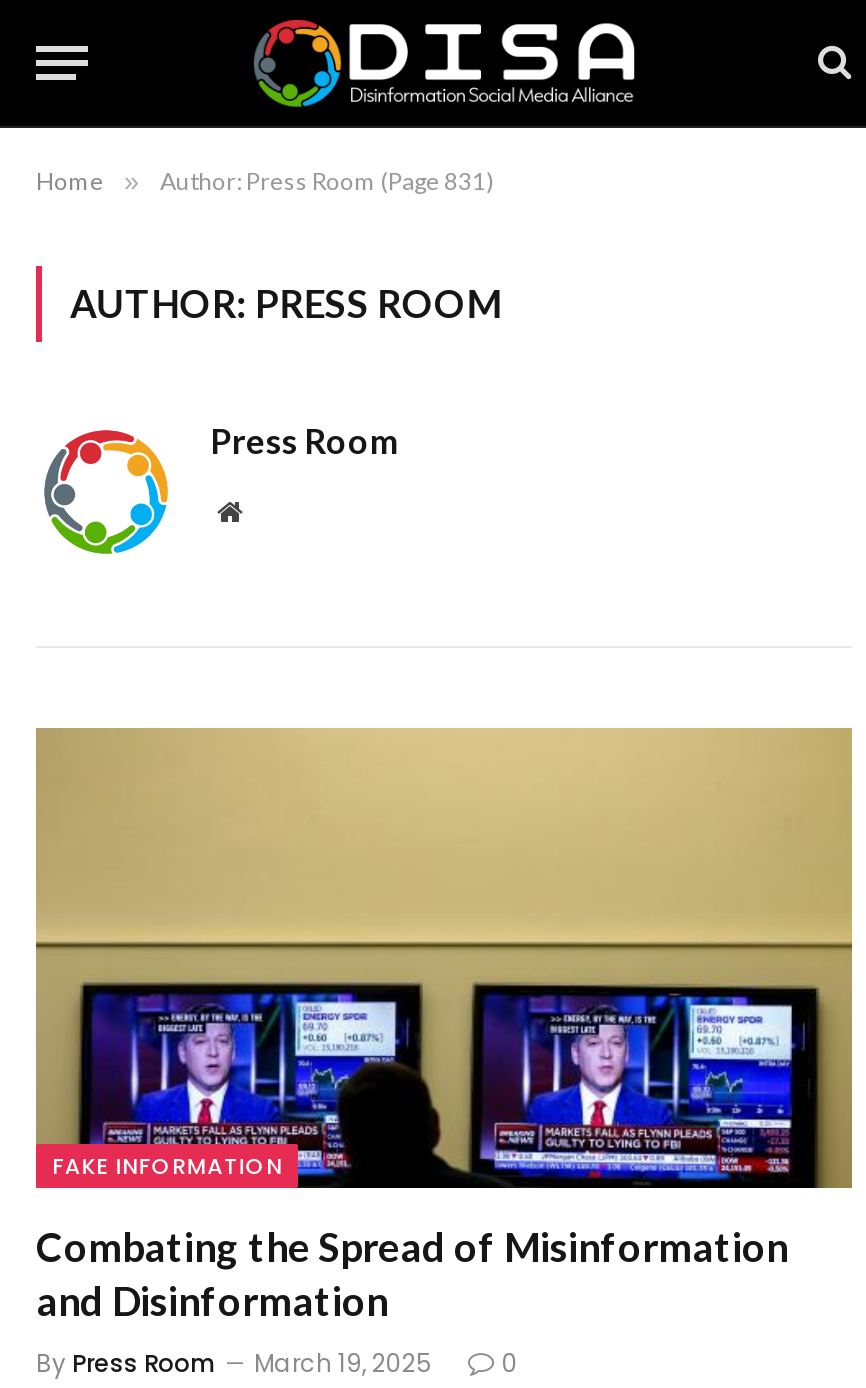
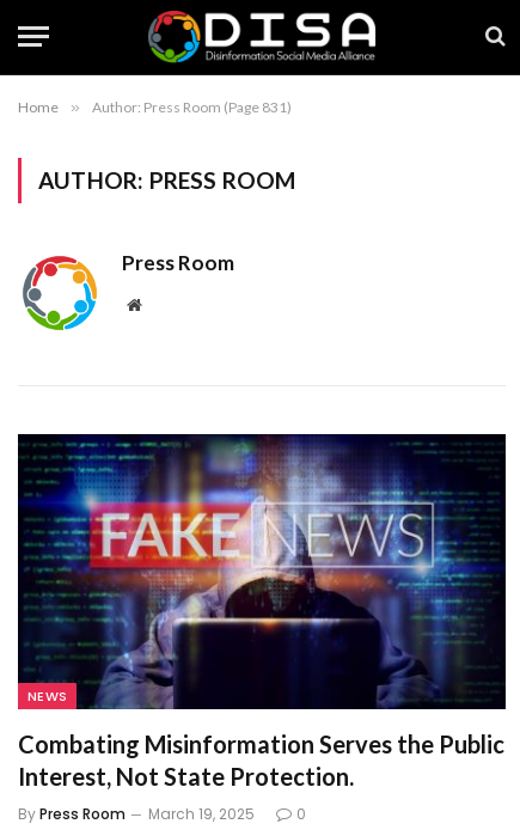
[34,726,854,1190] [image] | FAKE INFORMATION -> [17,433,507,710] [image] | NEWS
[36,1221,788,1323] Combating the Spread of Misinformation | and Disinformation -> [18,729,504,790] Combating Misinformation Serves the Public | Interest, Not State Protection.

